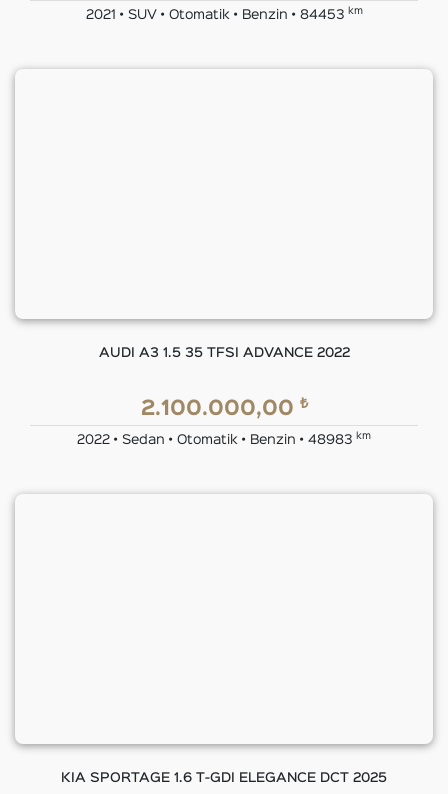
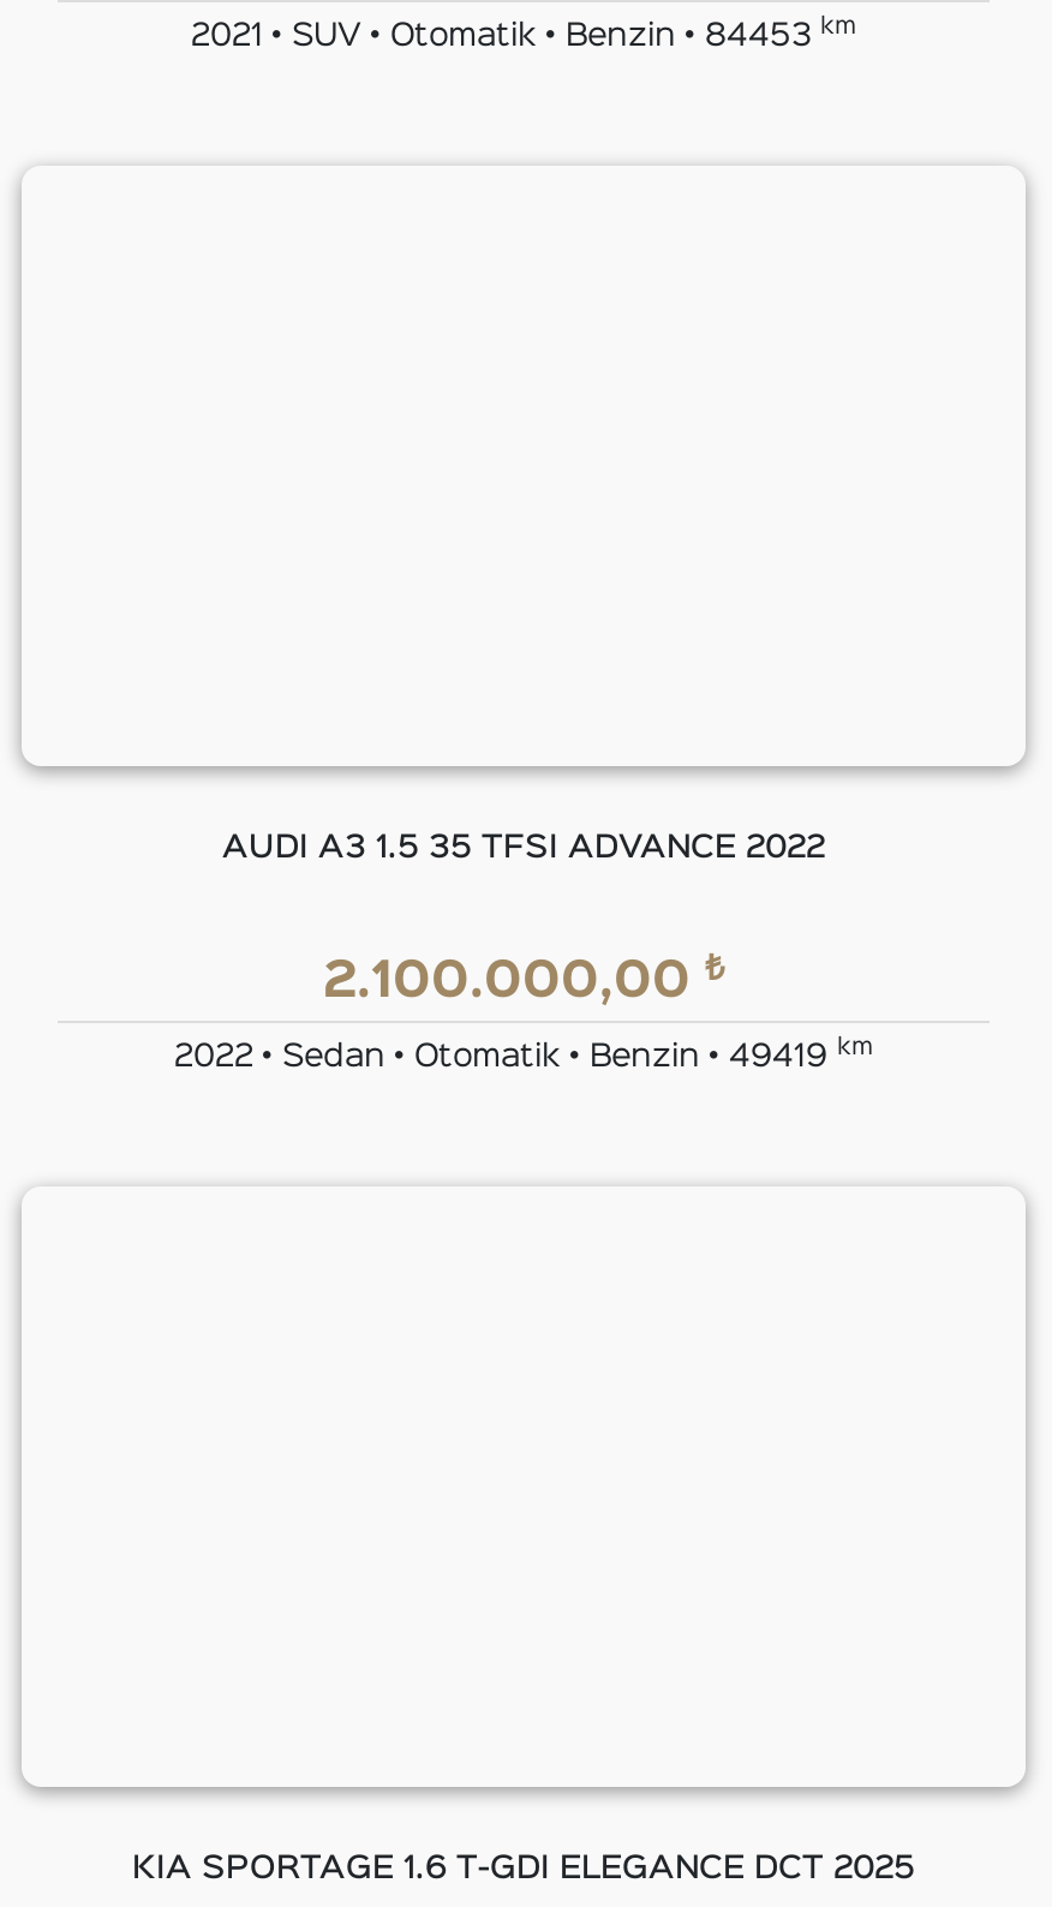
[77,432,371,446] 2022 • Sedan • Otomatik • Benzin • 48983 km -> [174,1038,873,1070] 2022 • Sedan • Otomatik • Benzin • 49419 km

